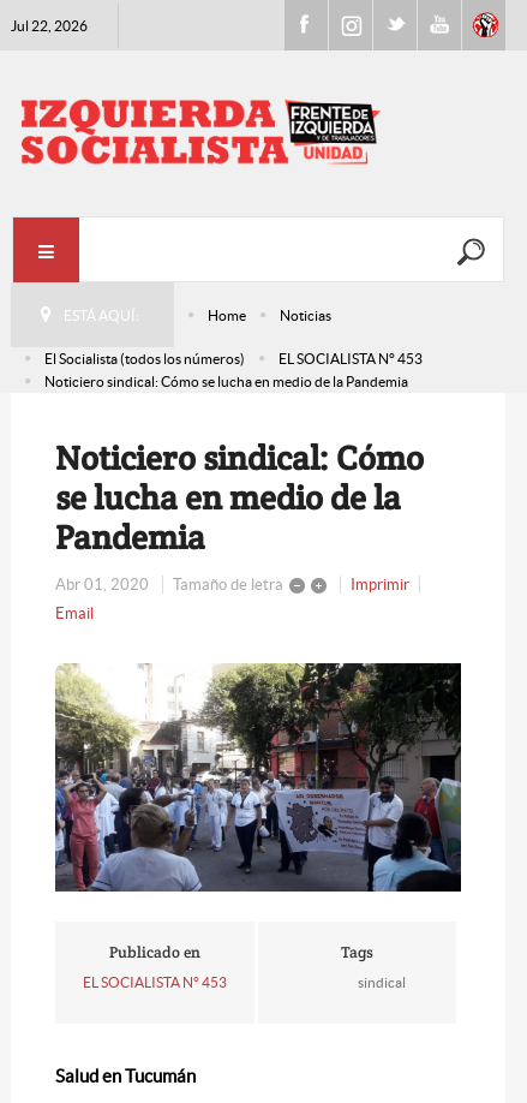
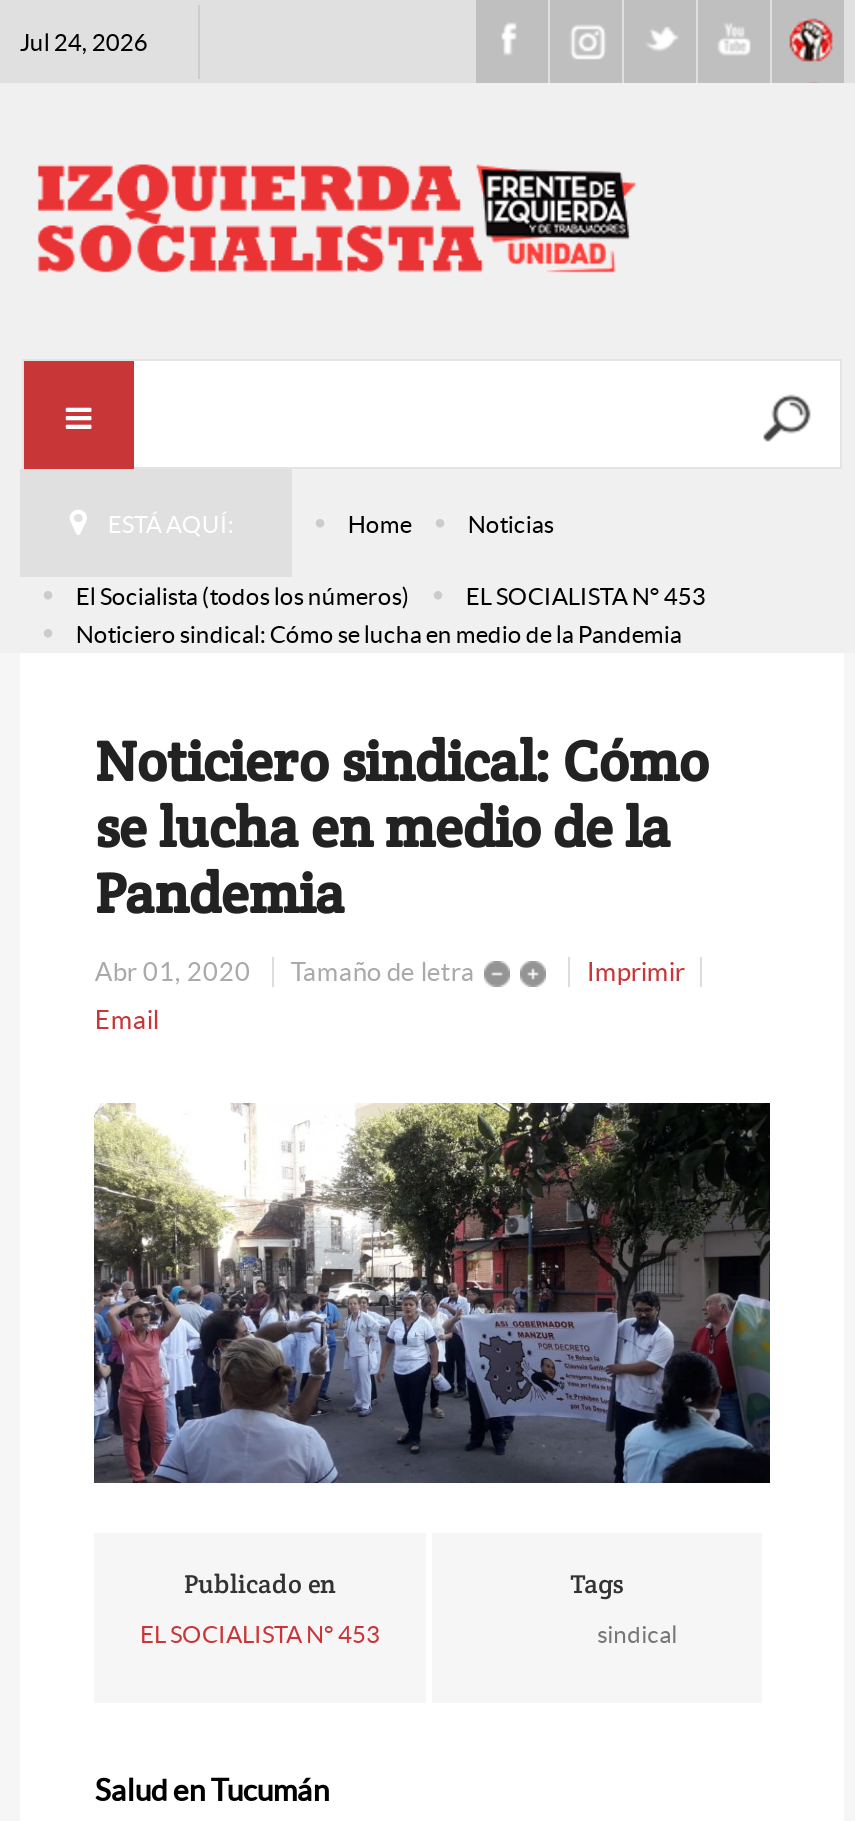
[11,18,88,34] Jul 22, 2026 -> [20,29,148,55] Jul 24, 2026

